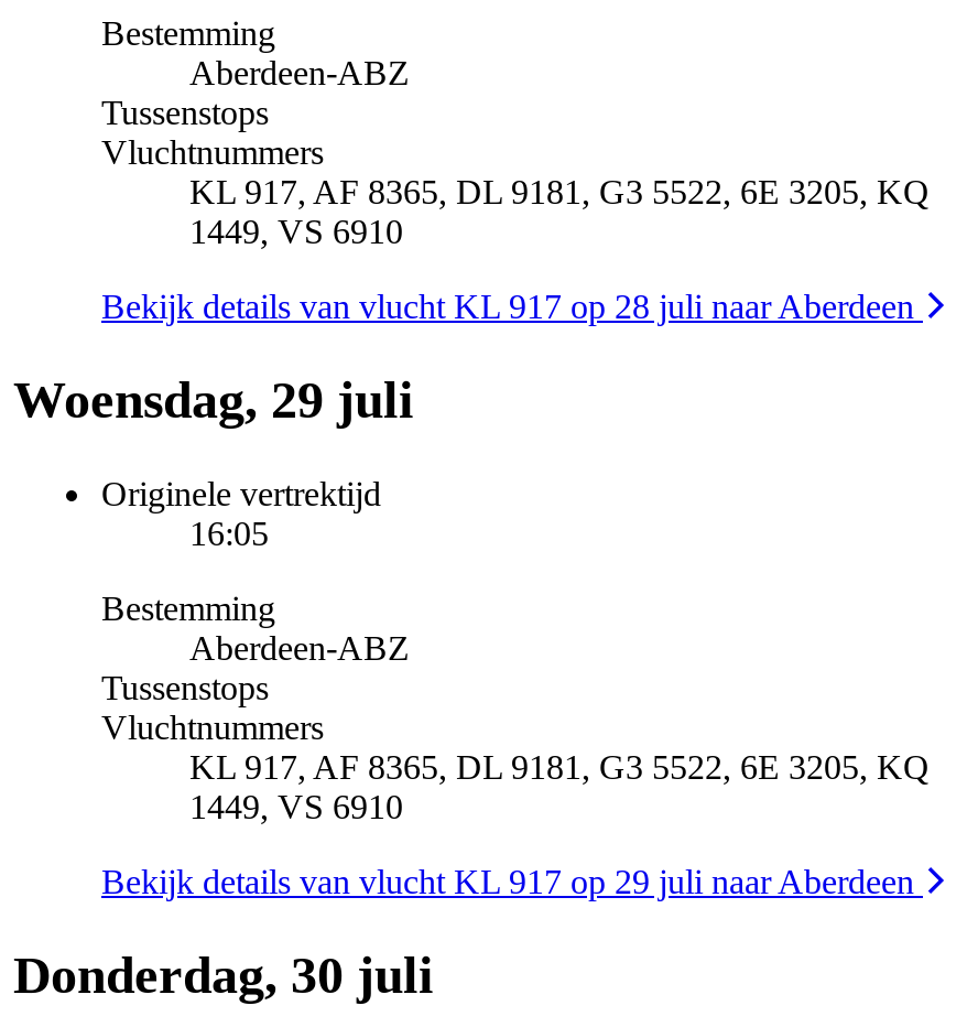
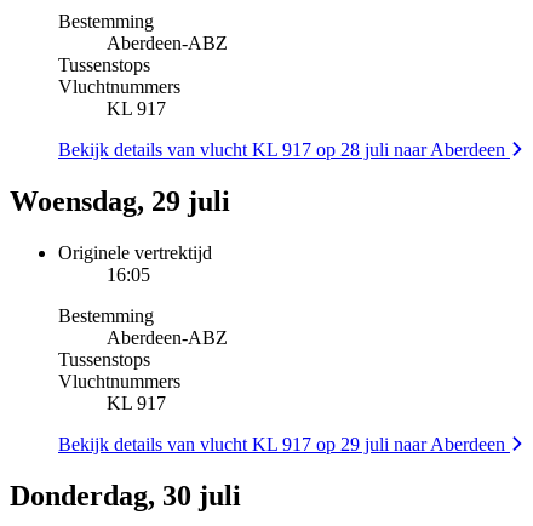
[189,173,930,250] KL 917, AF 8365, DL 9181, G3 5522, 6E 3205, KQ | 1449, VS 6910 -> [107,99,166,119] KL 917
[189,748,930,825] KL 917, AF 8365, DL 9181, G3 5522, 6E 3205, KQ | 1449, VS 6910 -> [107,393,166,414] KL 917

